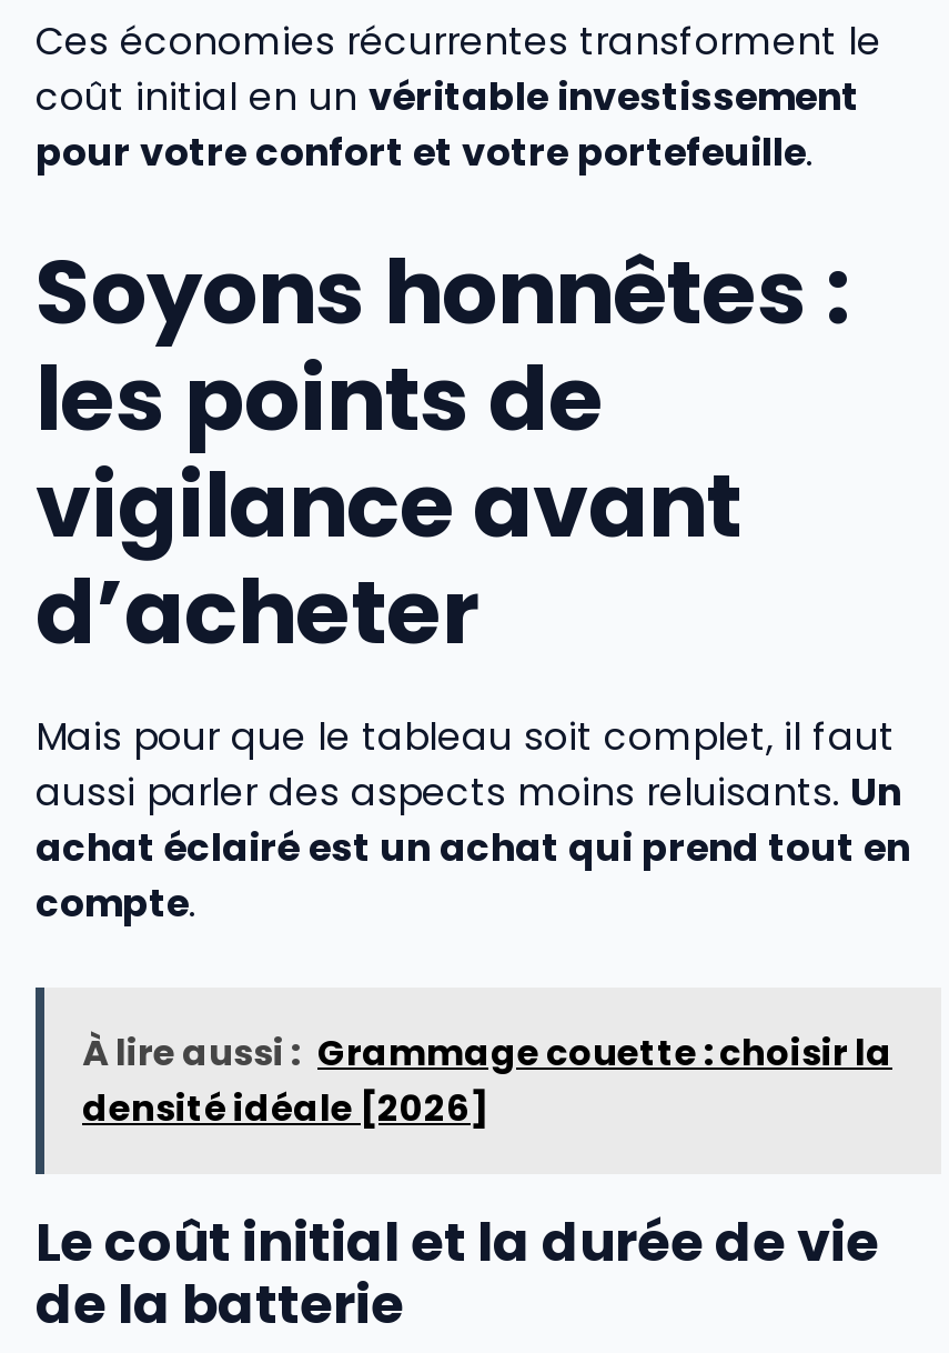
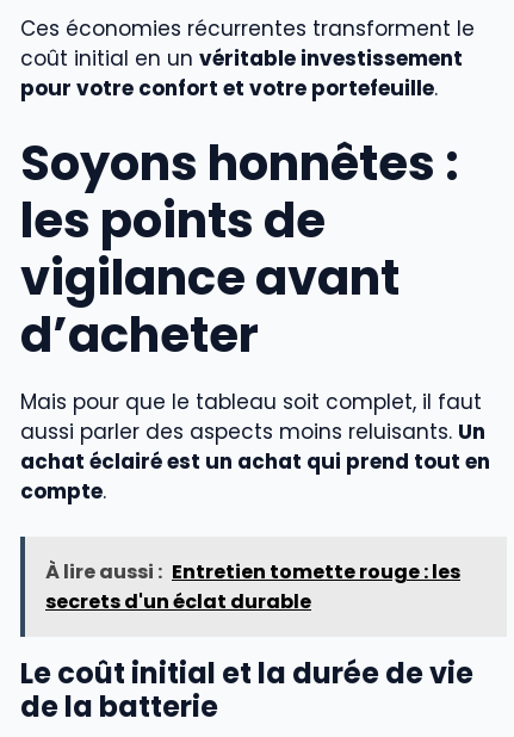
[82,1028,892,1135] À lire aussi : Grammage couette : choisir la | densité idéale [2026] -> [45,558,460,616] À lire aussi : Entretien tomette rouge : les | secrets d'un éclat durable

